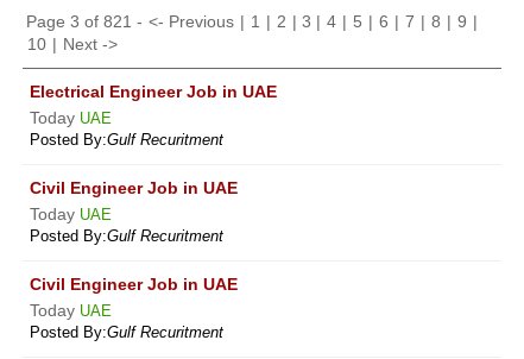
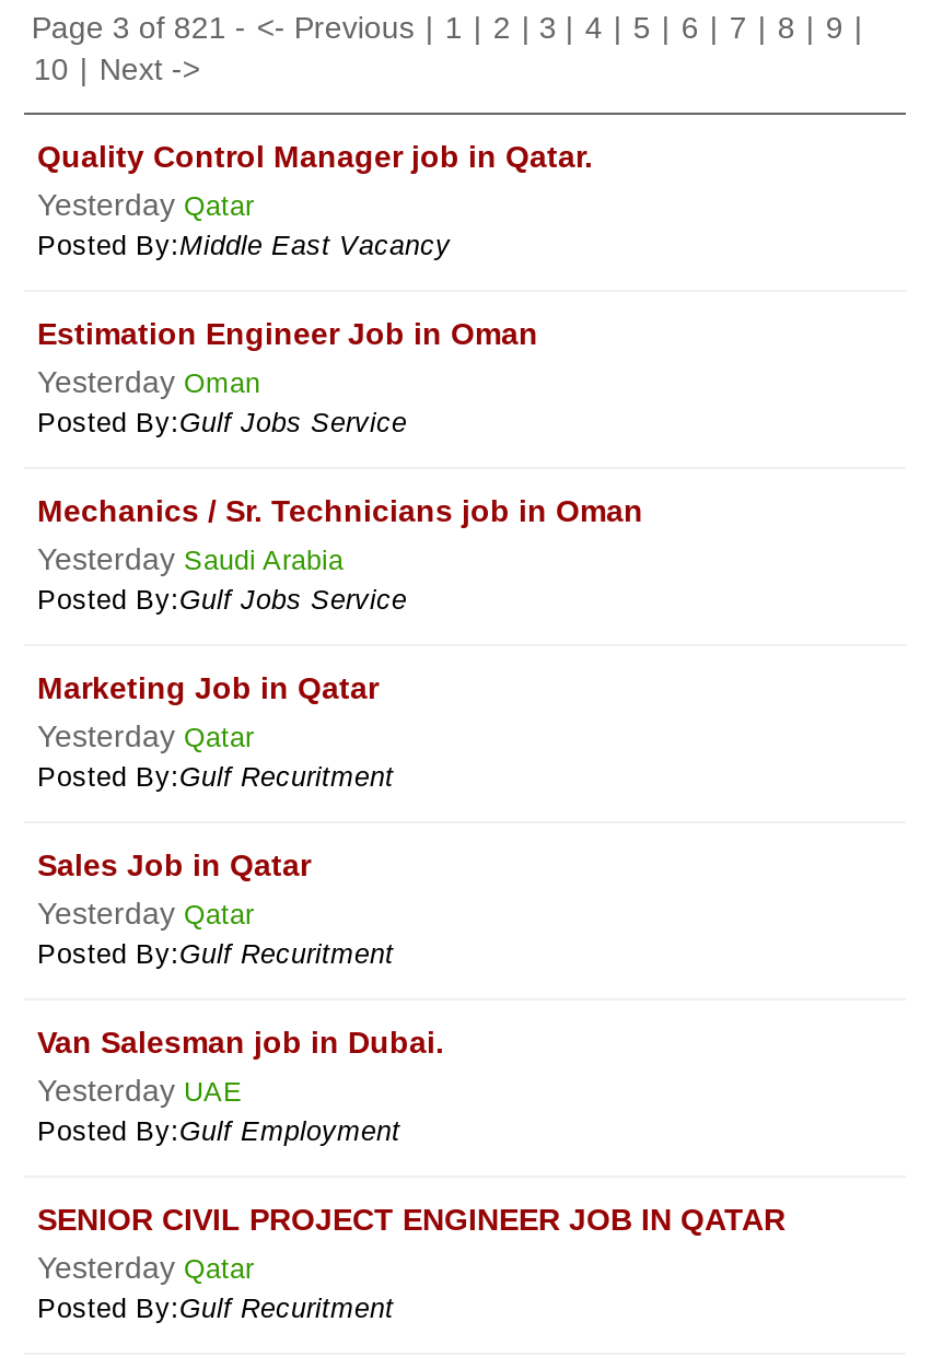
[30,82,277,127] Electrical Engineer Job in UAE | Today UAE -> [37,139,643,753] Quality Control Manager job in Qatar. | Yesterday Qatar | Posted By:Middle East Vacancy | Estimation Engineer Job in Oman | Yesterday Oman | Posted By:Gulf Jobs Service | Mechanics / Sr. Technicians job in Oman | Yesterday Saudi Arabia | Posted By:Gulf Jobs Service | Marketing Job in Qatar | Yesterday Qatar
[30,178,238,223] Civil Engineer Job in UAE | Today UAE -> [37,847,311,931] Sales Job in Qatar | Yesterday Qatar
[30,275,238,320] Civil Engineer Job in UAE | Today UAE -> [37,1025,785,1285] Van Salesman job in Dubai. | Yesterday UAE | Posted By:Gulf Employment | SENIOR CIVIL PROJECT ENGINEER JOB IN QATAR | Yesterday Qatar

